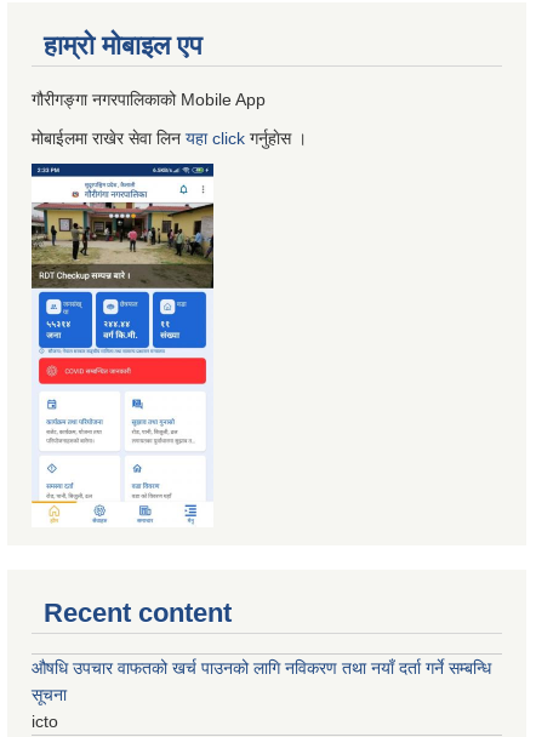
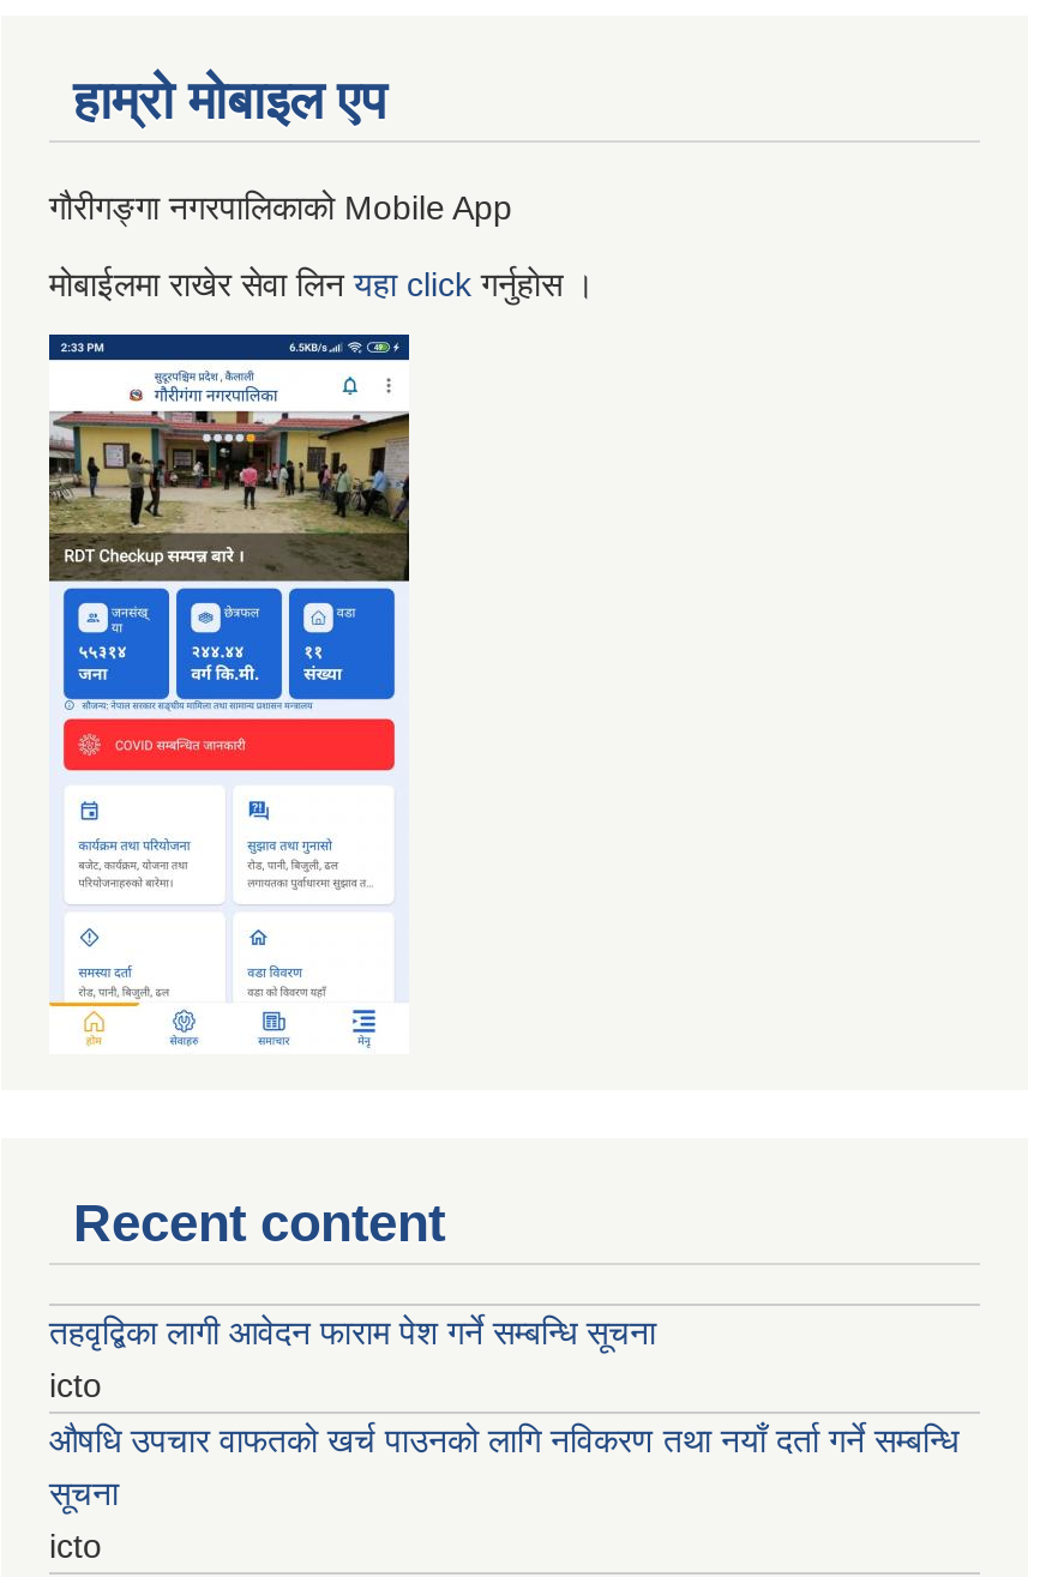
none -> [49,1313,656,1404] तहवृद्बिका लागी आवेदन फाराम पेश गर्ने सम्बन्धि सूचना | icto

